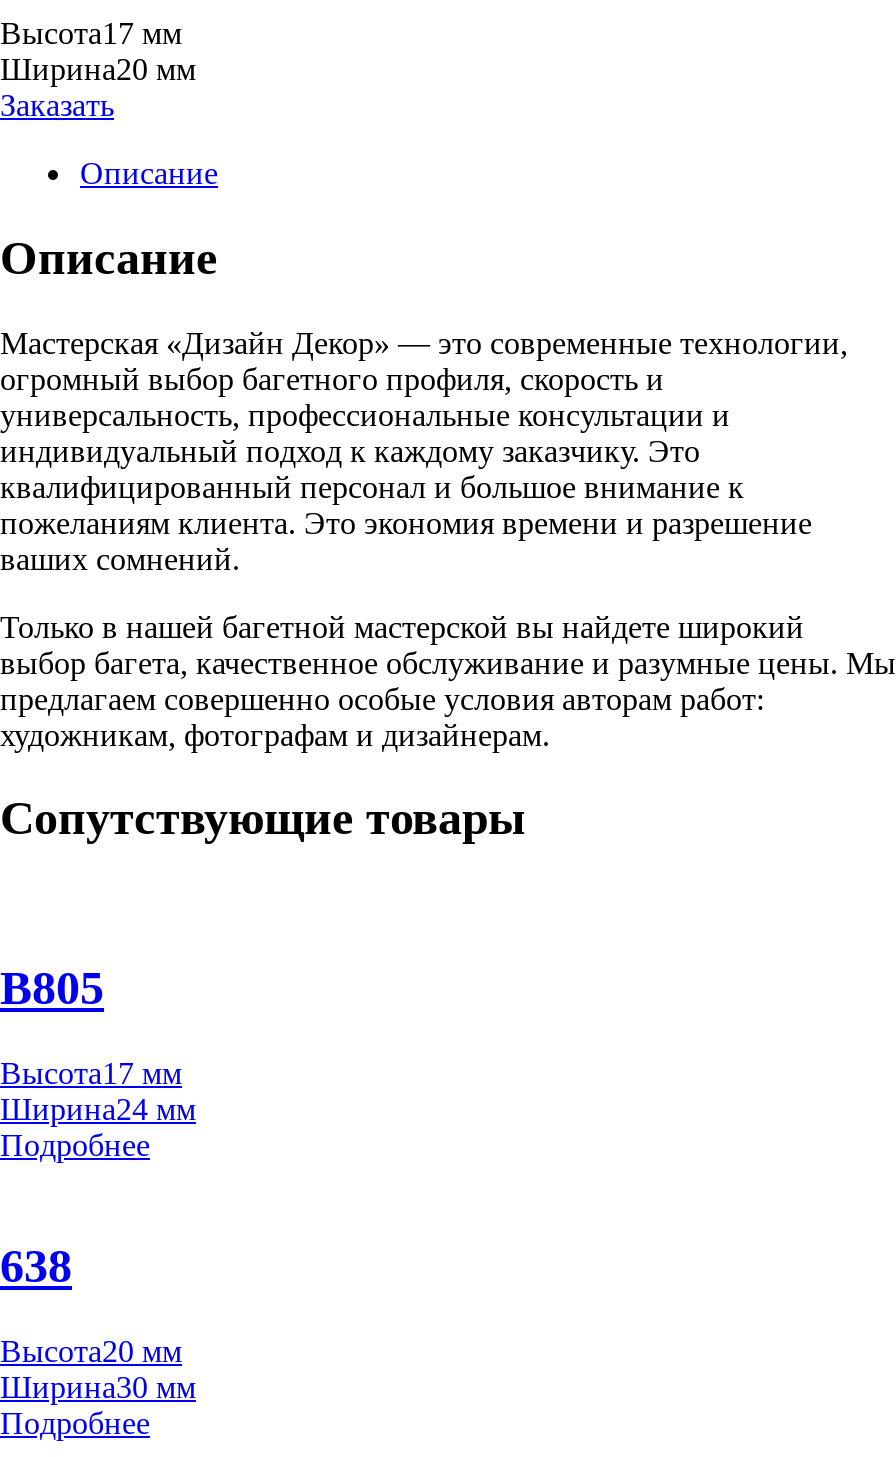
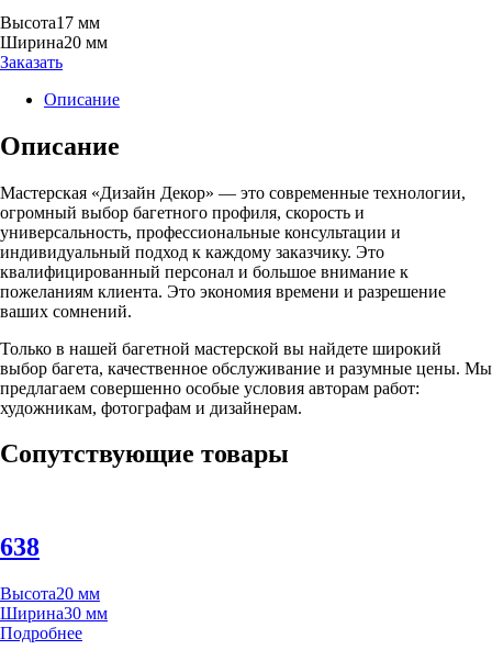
[0,962,196,1162] B805 | Высота17 мм | Ширина24 мм | Подробнее -> none

